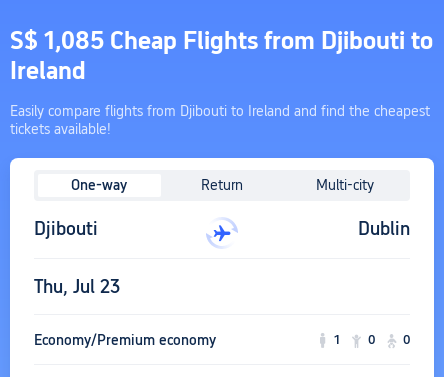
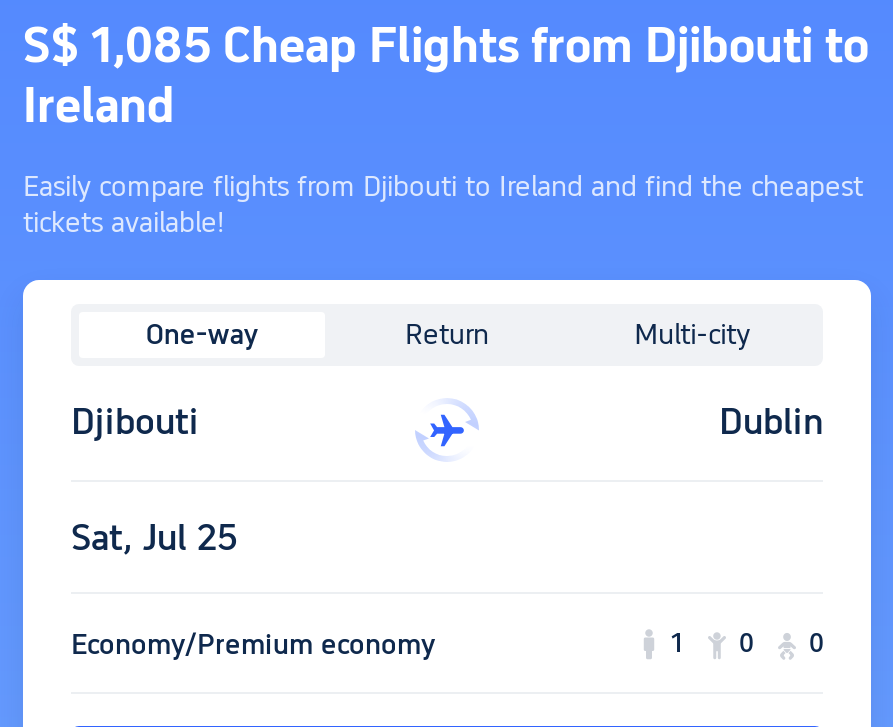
[34,275,120,296] Thu, Jul 23 -> [71,516,237,558] Sat, Jul 25

